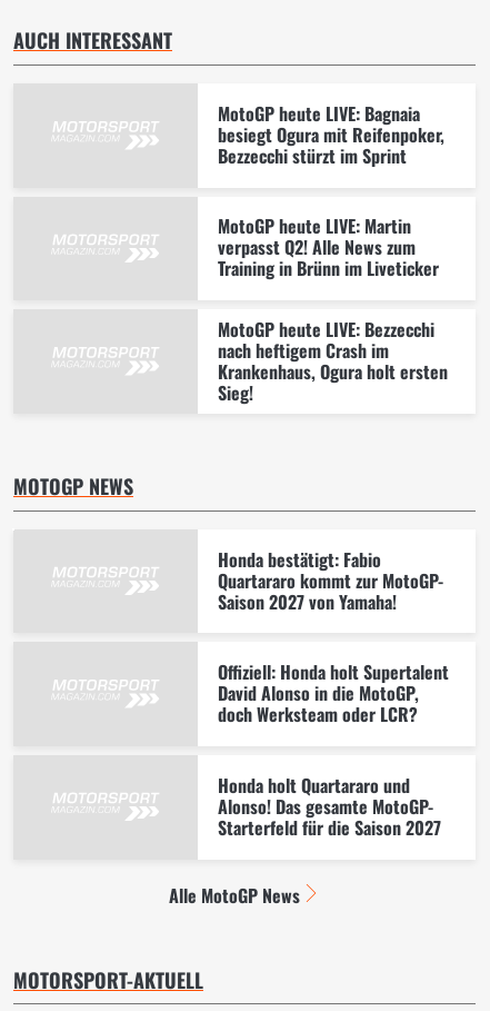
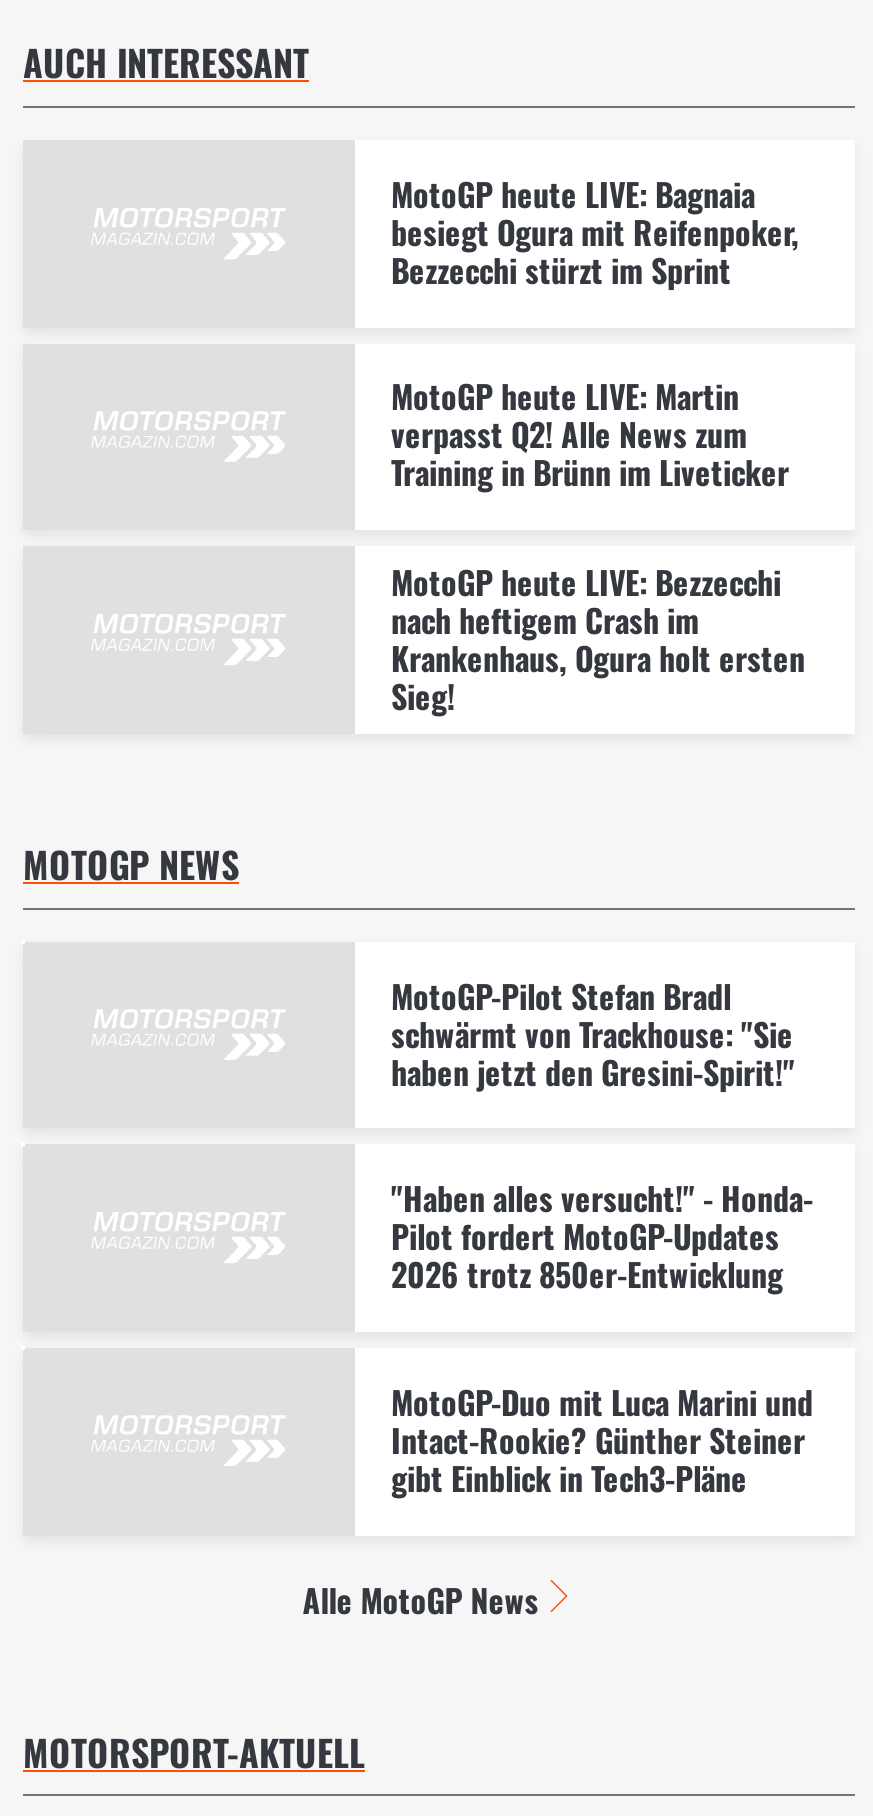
[218,546,443,614] Honda bestätigt: Fabio | Quartararo kommt zur MotoGP- | Saison 2027 von Yamaha! -> [391,971,795,1095] MotoGP-Pilot Stefan Bradl | schwärmt von Trackhouse: "Sie | haben jetzt den Gresini-Spirit!"
[218,659,449,727] Offiziell: Honda holt Supertalent | David Alonso in die MotoGP, | doch Werksteam oder LCR? -> [391,1174,813,1298] "Haben alles versucht!" - Honda- | Pilot fordert MotoGP-Updates | 2026 trotz 850er-Entwicklung
[218,772,441,840] Honda holt Quartararo und | Alonso! Das gesamte MotoGP- | Starterfeld für die Saison 2027 -> [391,1377,813,1501] MotoGP-Duo mit Luca Marini und | Intact-Rookie? Günther Steiner | gibt Einblick in Tech3-Pläne

